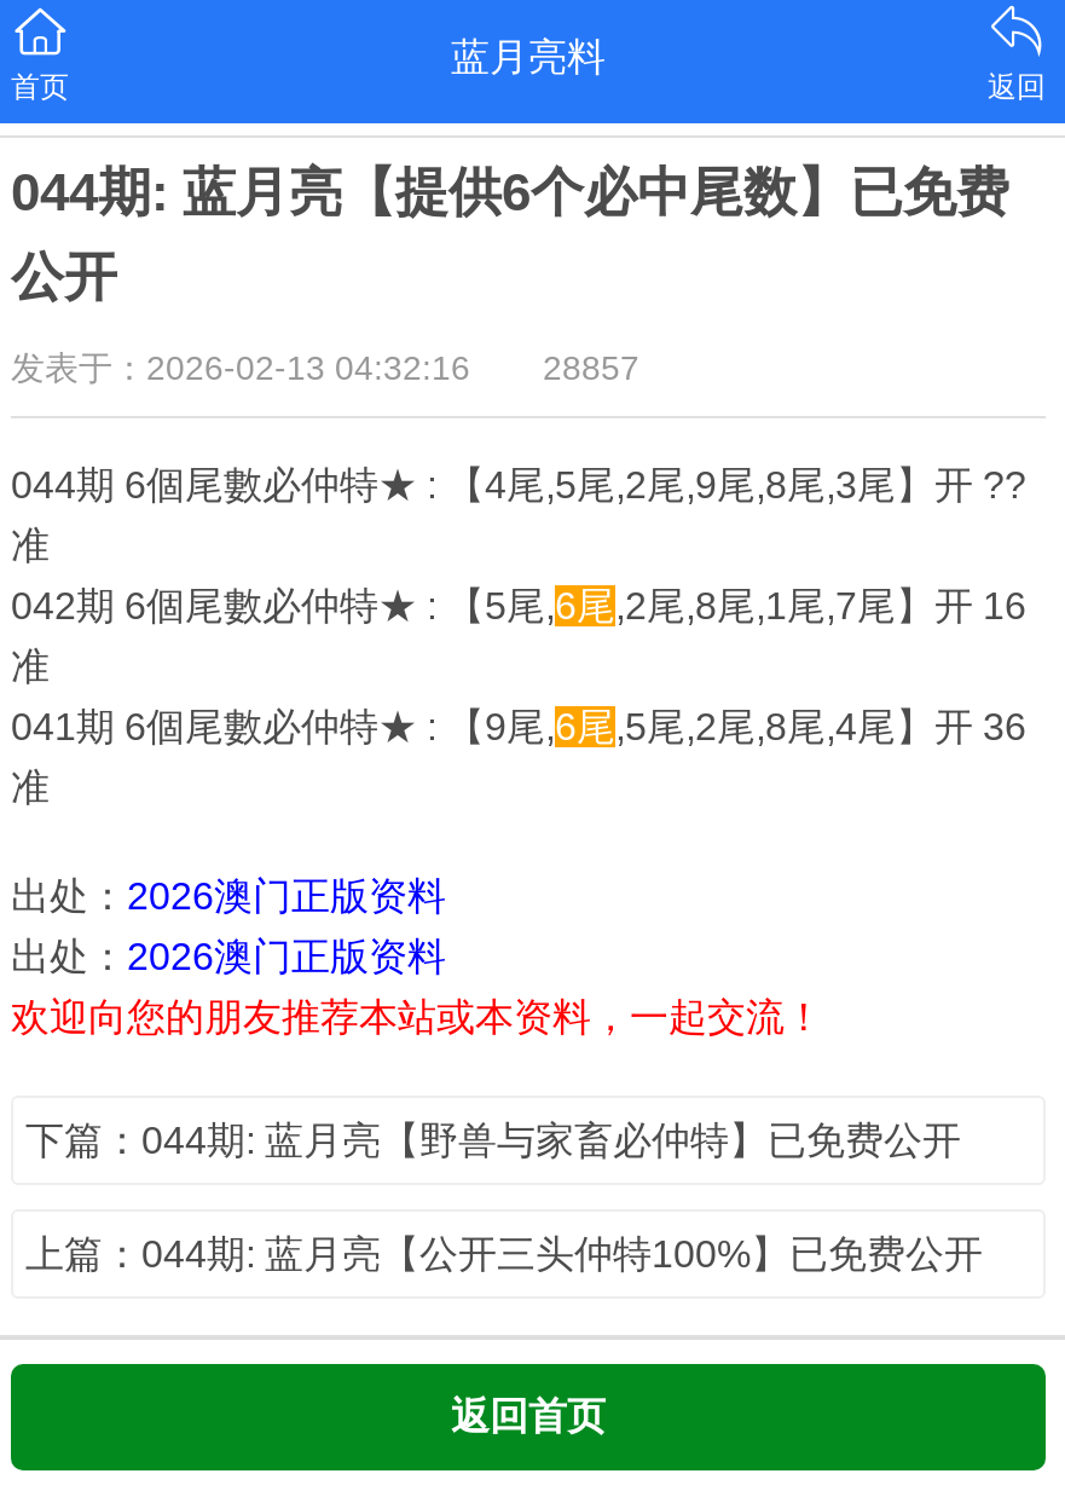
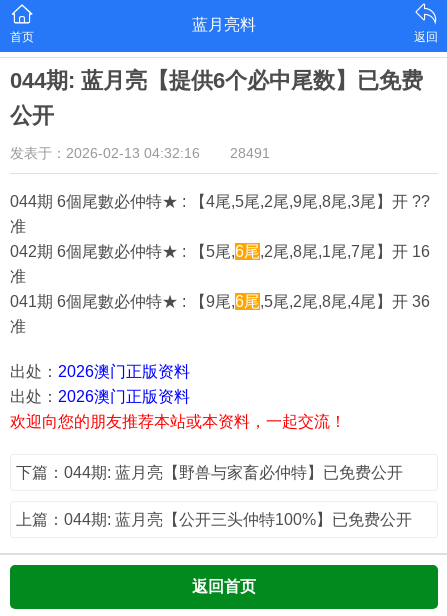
[11,348,639,387] 发表于：2026-02-13 04:32:16 28857 -> [10,145,270,161] 发表于：2026-02-13 04:32:16 28491

